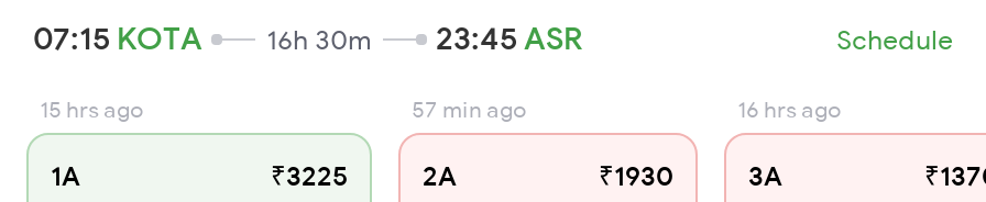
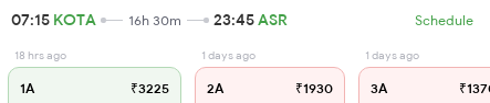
[40,96,143,124] 15 hrs ago -> [14,48,66,62] 18 hrs ago
[412,96,526,124] 57 min ago -> [201,48,256,62] 1 days ago
[737,96,841,124] 16 hrs ago -> [365,48,419,62] 1 days ago

